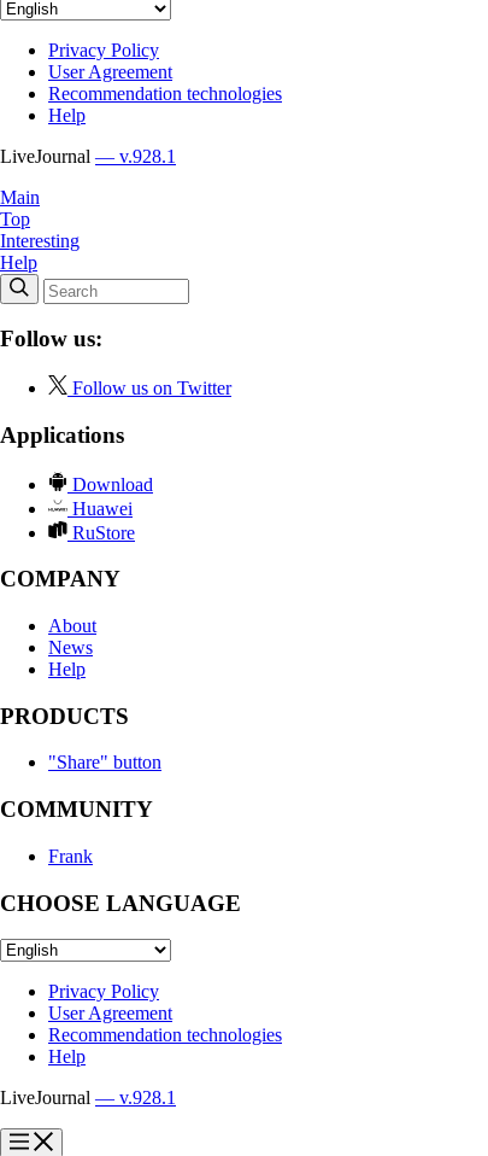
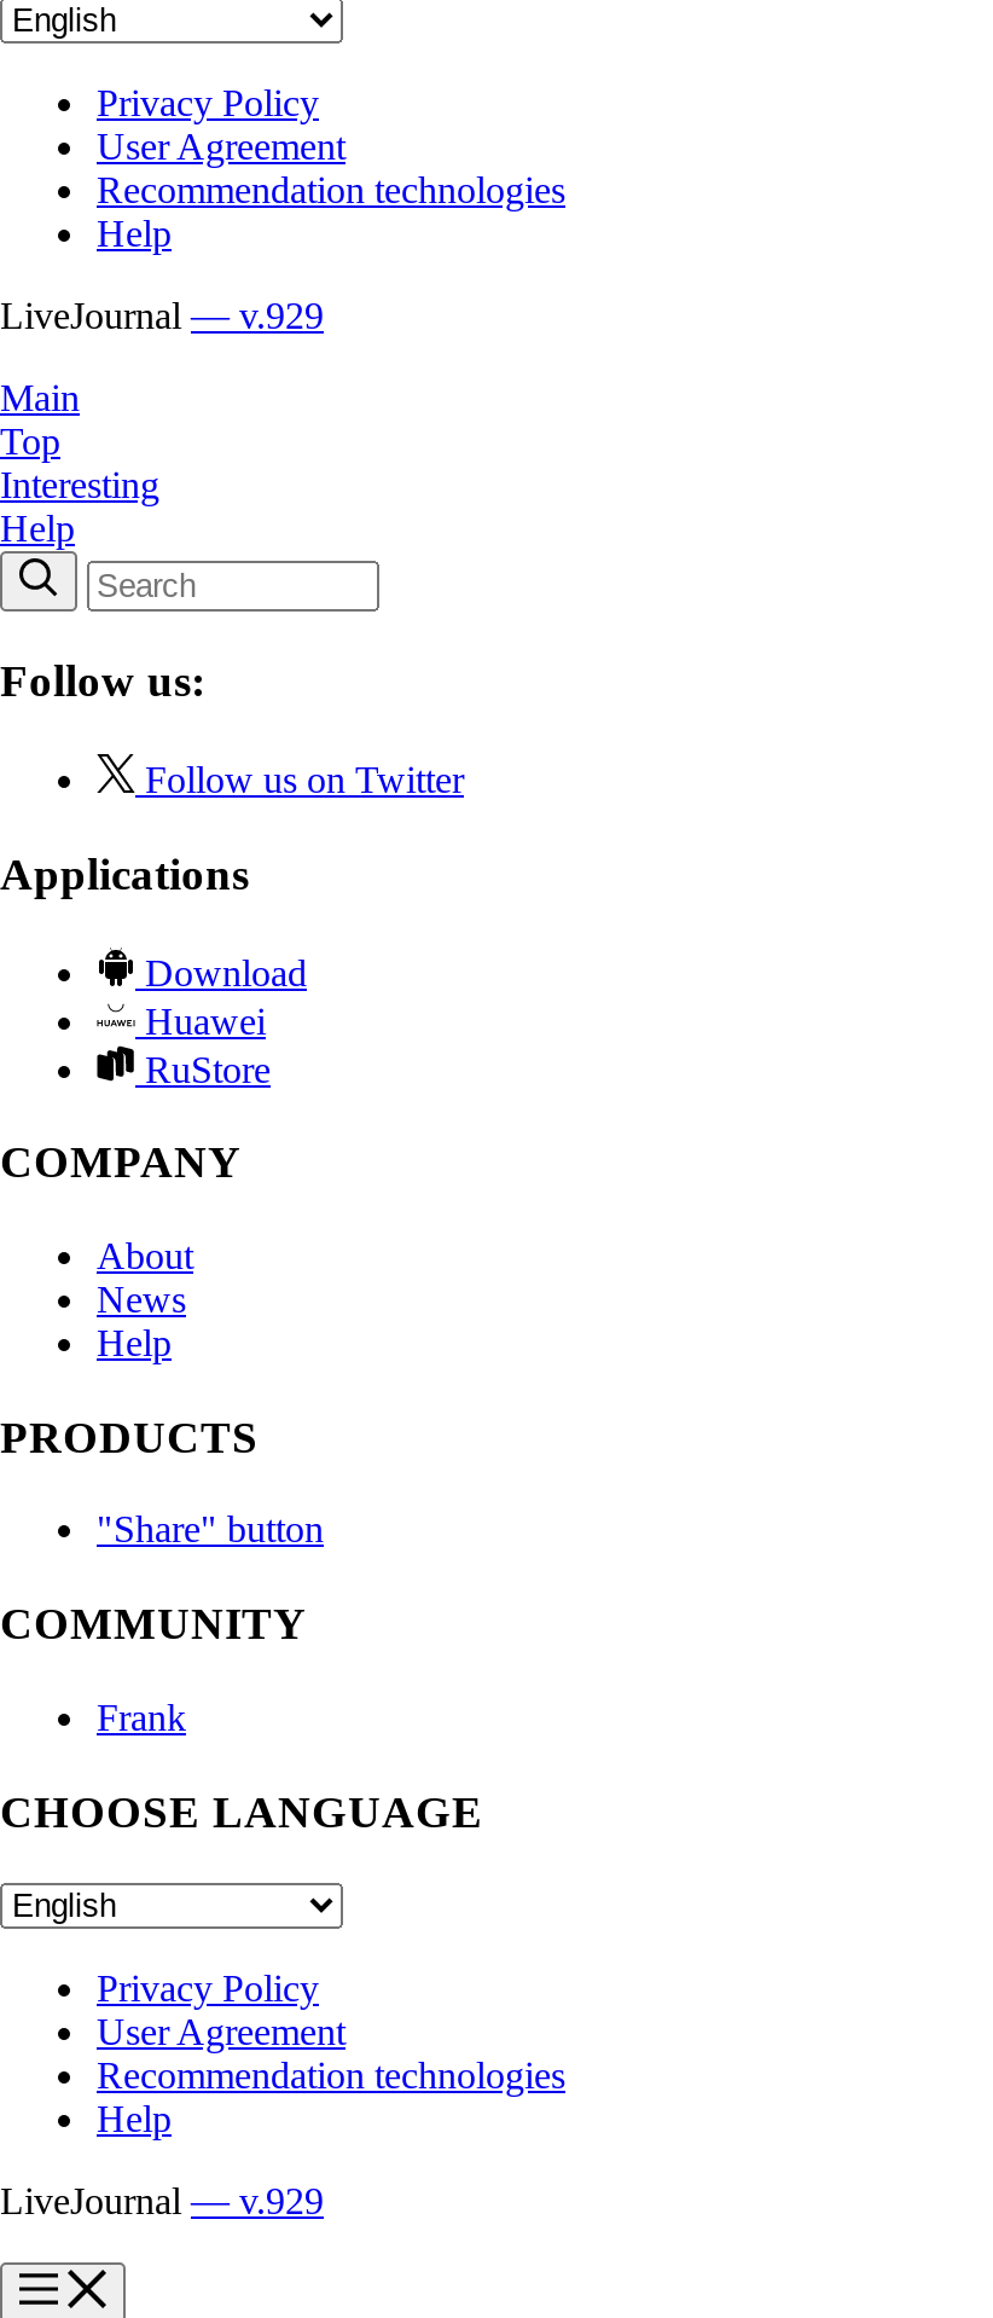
[0,146,176,166] LiveJournal — v.928.1 -> [0,294,324,335] LiveJournal — v.929
[0,1087,176,1108] LiveJournal — v.928.1 -> [0,2181,324,2222] LiveJournal — v.929

